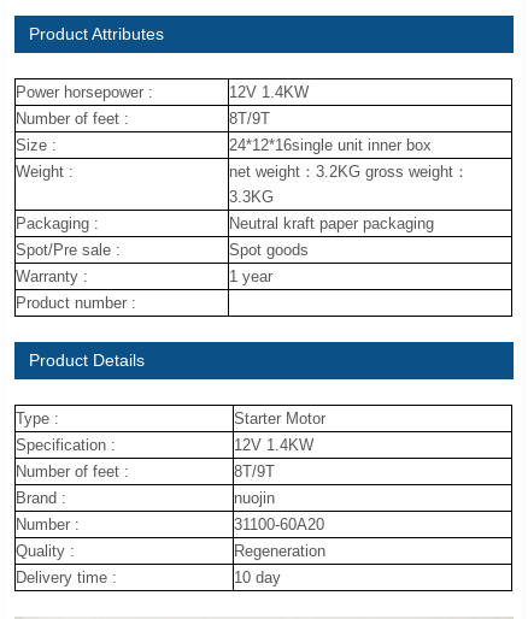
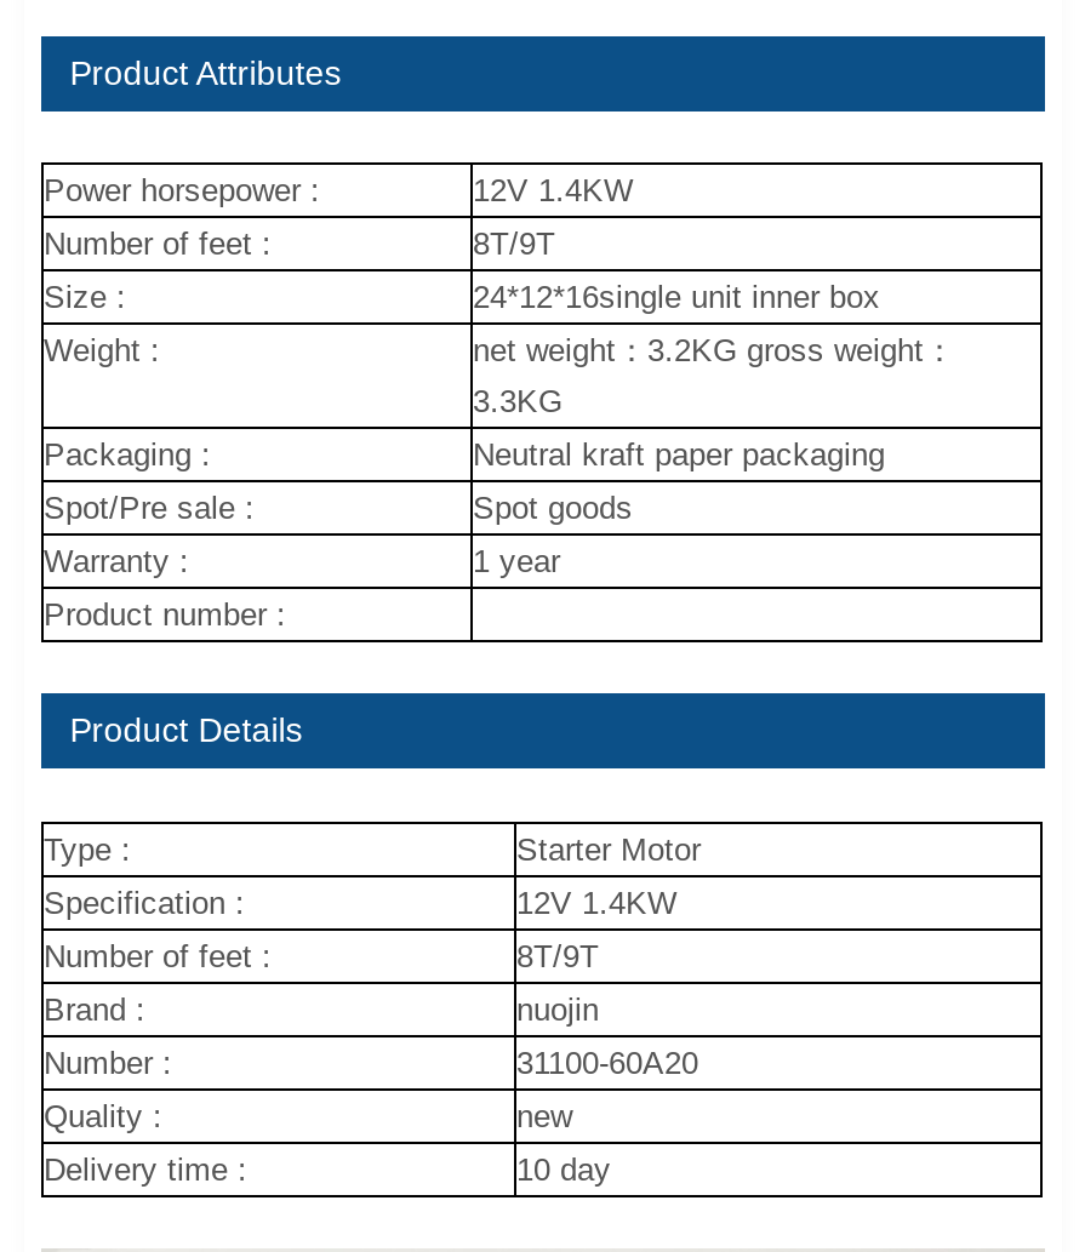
[234,542,325,560] Regeneration -> [516,1097,572,1133] new

